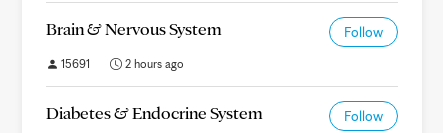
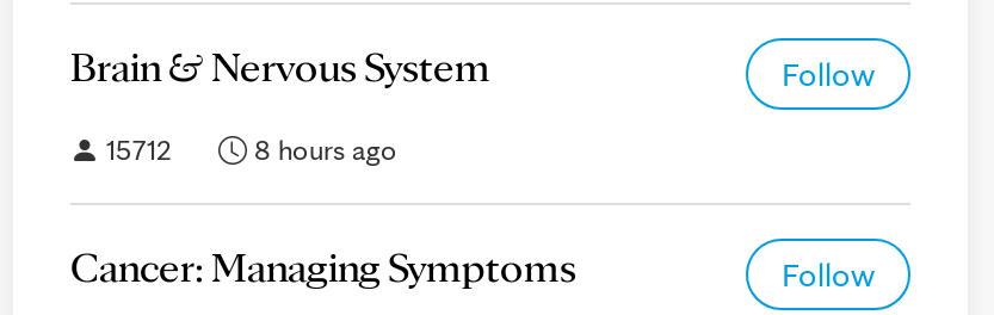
[58,56,184,71] 15691 | 2 hours ago -> [99,131,397,167] 15712 | 8 hours ago
[46,102,263,123] Diabetes & Endocrine System -> [70,241,576,291] Cancer: Managing Symptoms

